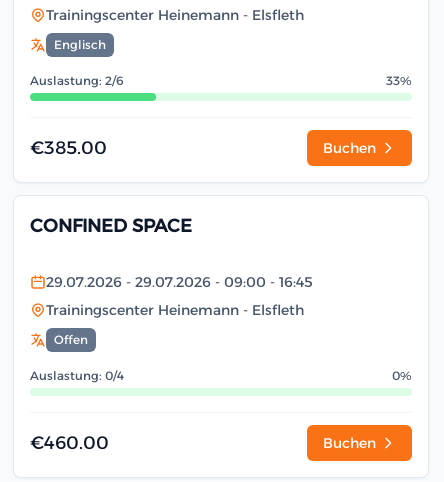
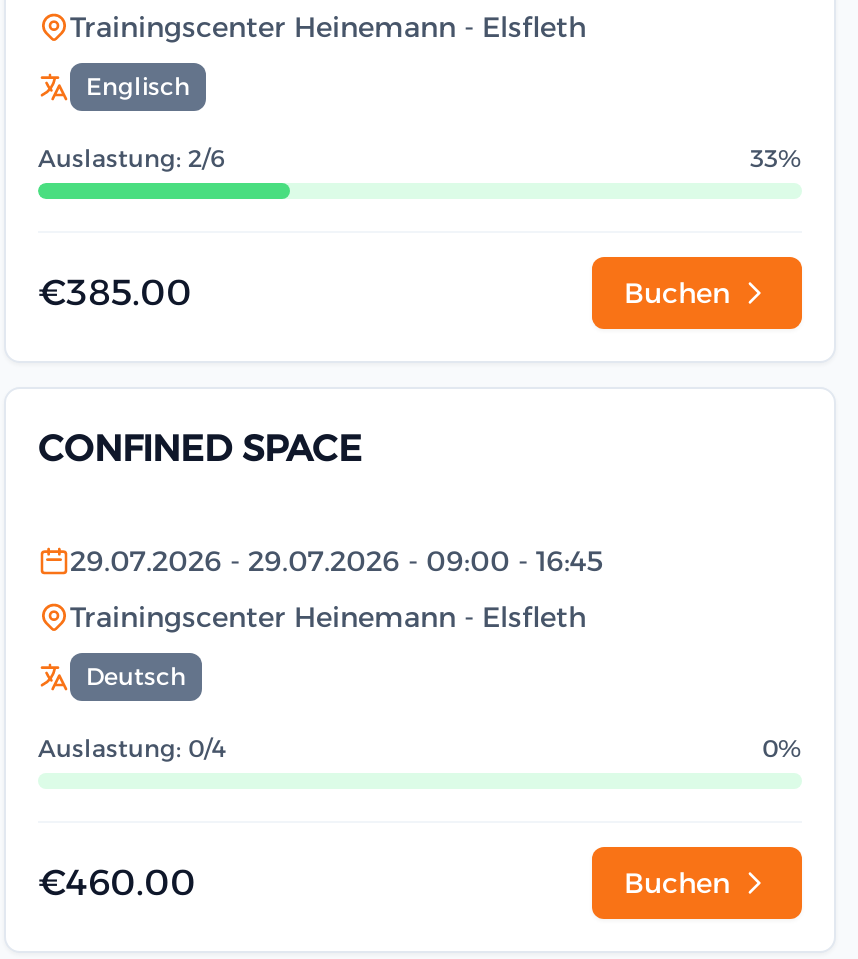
[54,332,88,347] Offen -> [86,661,186,691] Deutsch

